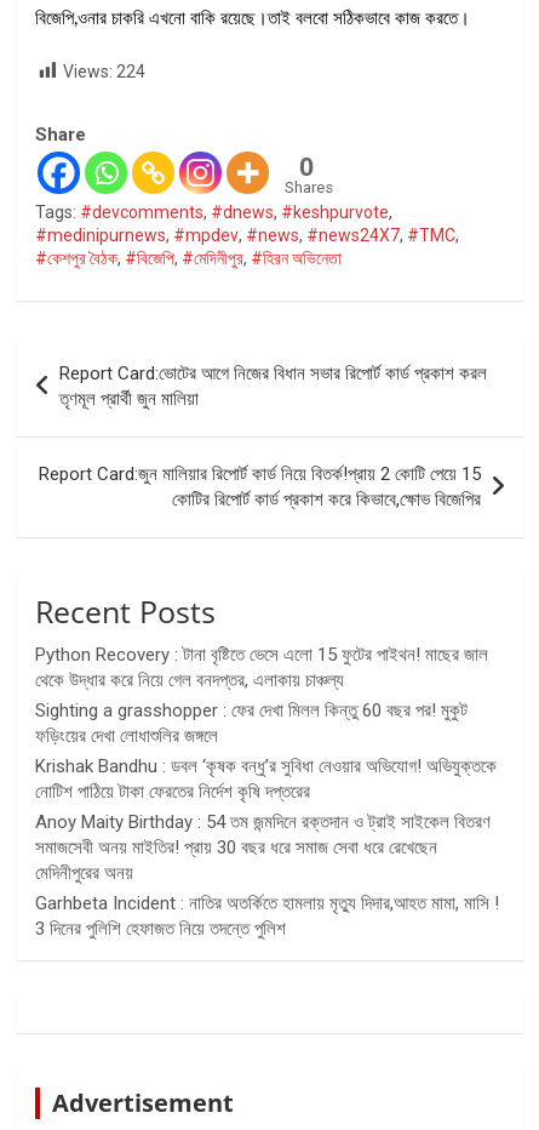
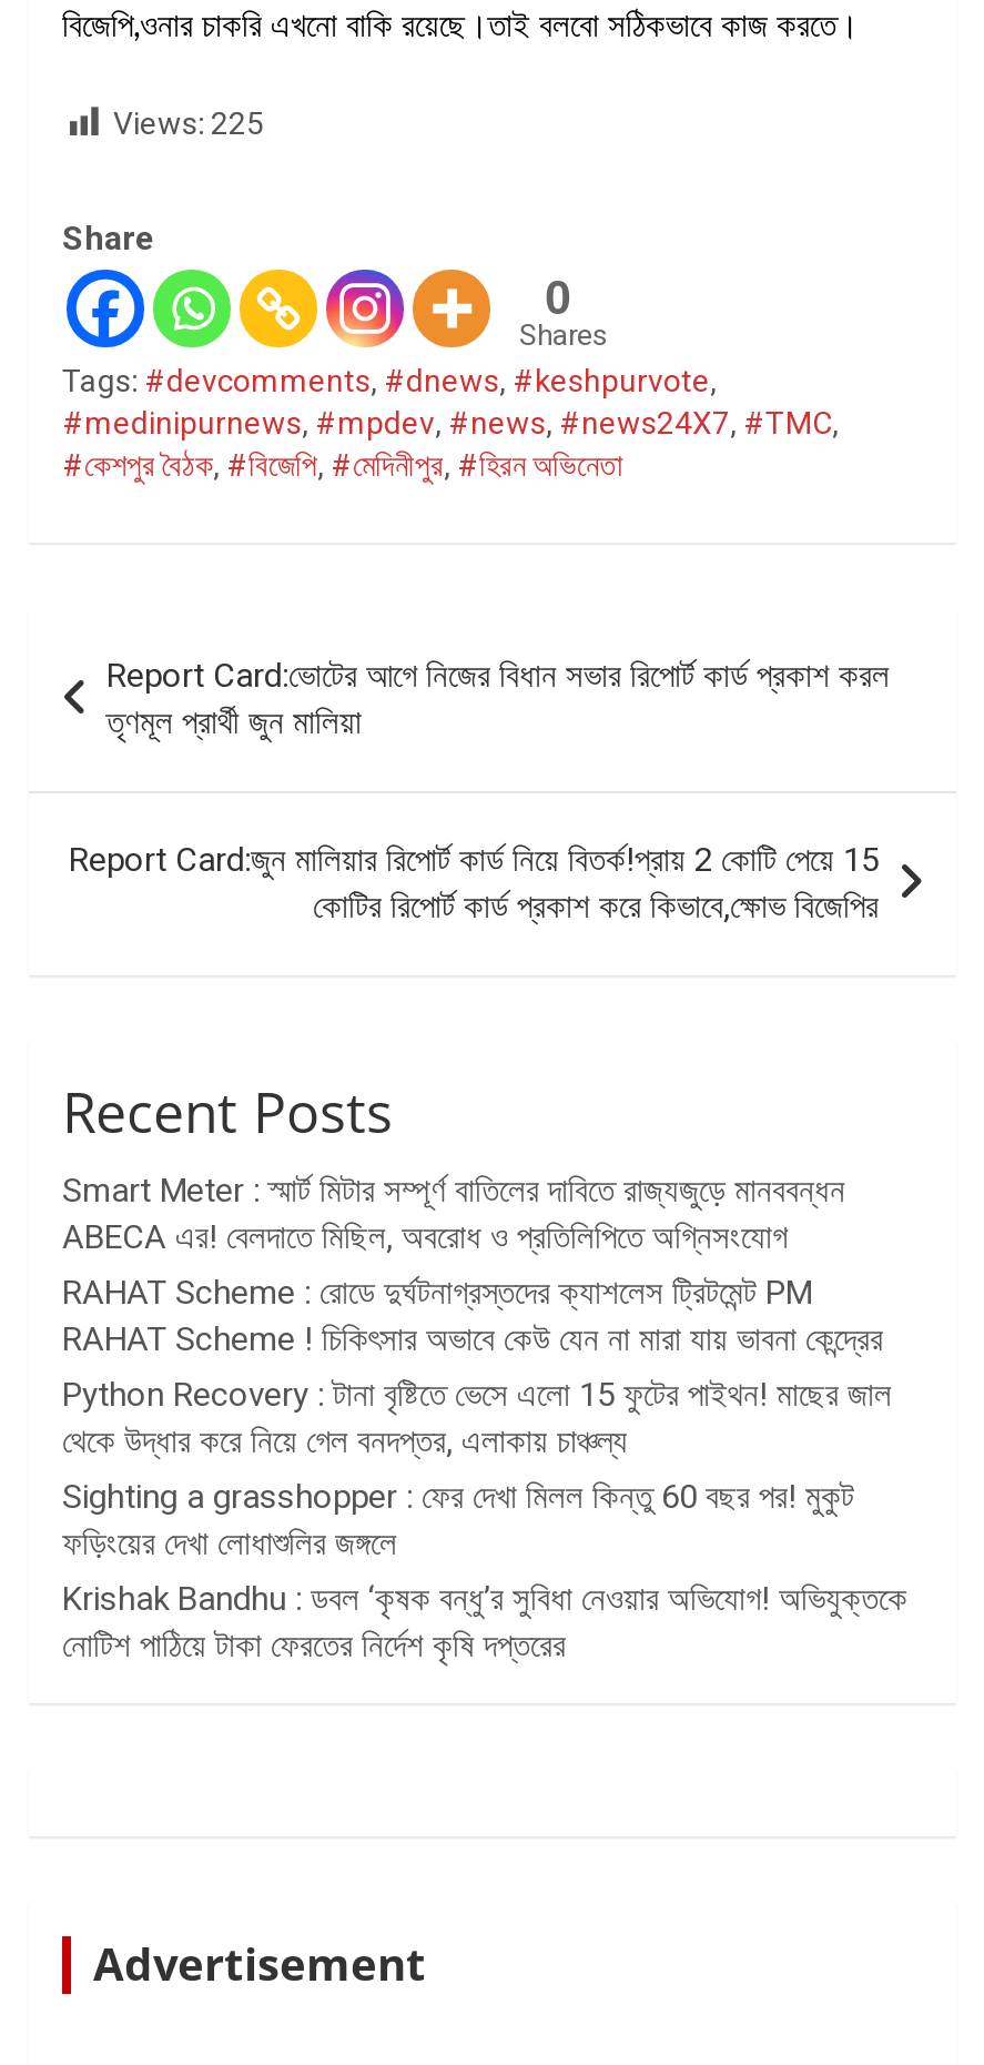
[63,62,145,81] Views: 224 -> [113,105,264,141] Views: 225
none -> [62,1171,883,1360] Smart Meter : স্মার্ট মিটার সম্পূর্ণ বাতিলের দাবিতে রাজ্যজুড়ে মানববন্ধন | ABECA এর! বেলদাতে মিছিল, অবরোধ ও প্রতিলিপিতে অগ্নিসংযোগ | RAHAT Scheme : রোডে দুর্ঘটনাগ্রস্তদের ক্যাশলেস ট্রিটমেন্ট PM | RAHAT Scheme ! চিকিৎসার অভাবে কেউ যেন না মারা যায় ভাবনা কেন্দ্রের
moved [35,644,497,803] -> [62,1375,907,1666]: Python Recovery : টানা বৃষ্টিতে ভেসে এলো 15 ফুটের পাইথন! মাছের জাল | থেকে উদ্ধার করে নিয়ে গেল বনদপ্তর, এলাকায় চাঞ্চল্য | Sighting a grasshopper : ফের দেখা মিলল কিন্তু 60 বছর পর! মুকুট | ফড়িংয়ের দেখা লোধাশুলির জঙ্গলে | Krishak Bandhu : ডবল ‘কৃষক বন্ধু’র সুবিধা নেওয়ার অভিযোগ! অভিযুক্তকে | নোটিশ পাঠিয়ে টাকা ফেরতের নির্দেশ কৃষি দপ্তরের
[35,811,499,940] Anoy Maity Birthday : 54 তম জন্মদিনে রক্তদান ও ট্রাই সাইকেল বিতরণ | সমাজসেবী অনয় মাইতির! প্রায় 30 বছর ধরে সমাজ সেবা ধরে রেখেছেন | মেদিনীপুরের অনয় | Garhbeta Incident : নাতির অতর্কিতে হামলায় মৃত্যু দিদার,আহত মামা, মাসি ! | 3 দিনের পুলিশি হেফাজত নিয়ে তদন্তে পুলিশ -> none

